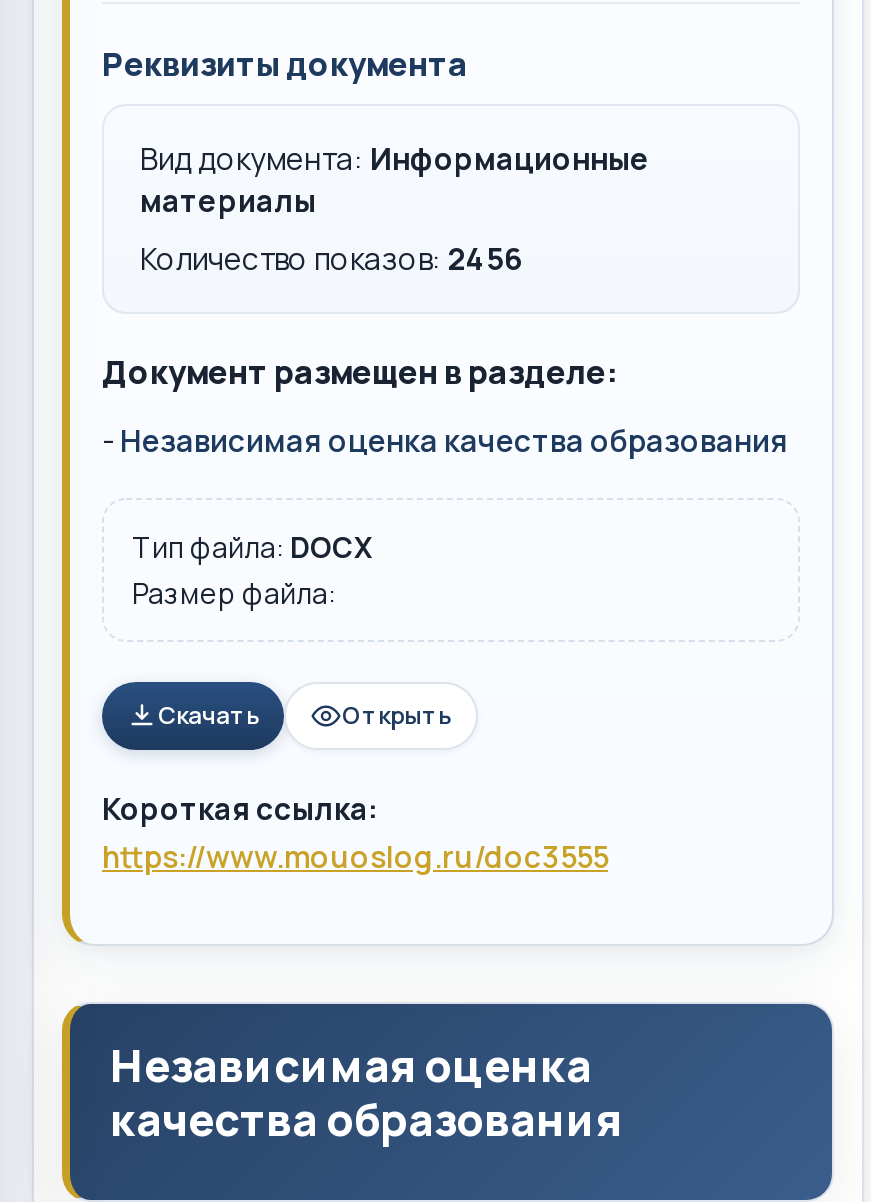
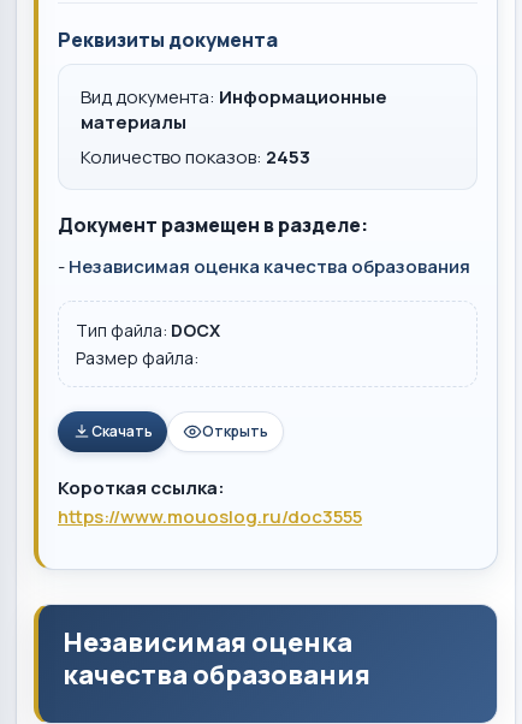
[140,238,524,280] Количество показов: 2456 -> [81,144,310,170] Количество показов: 2453

